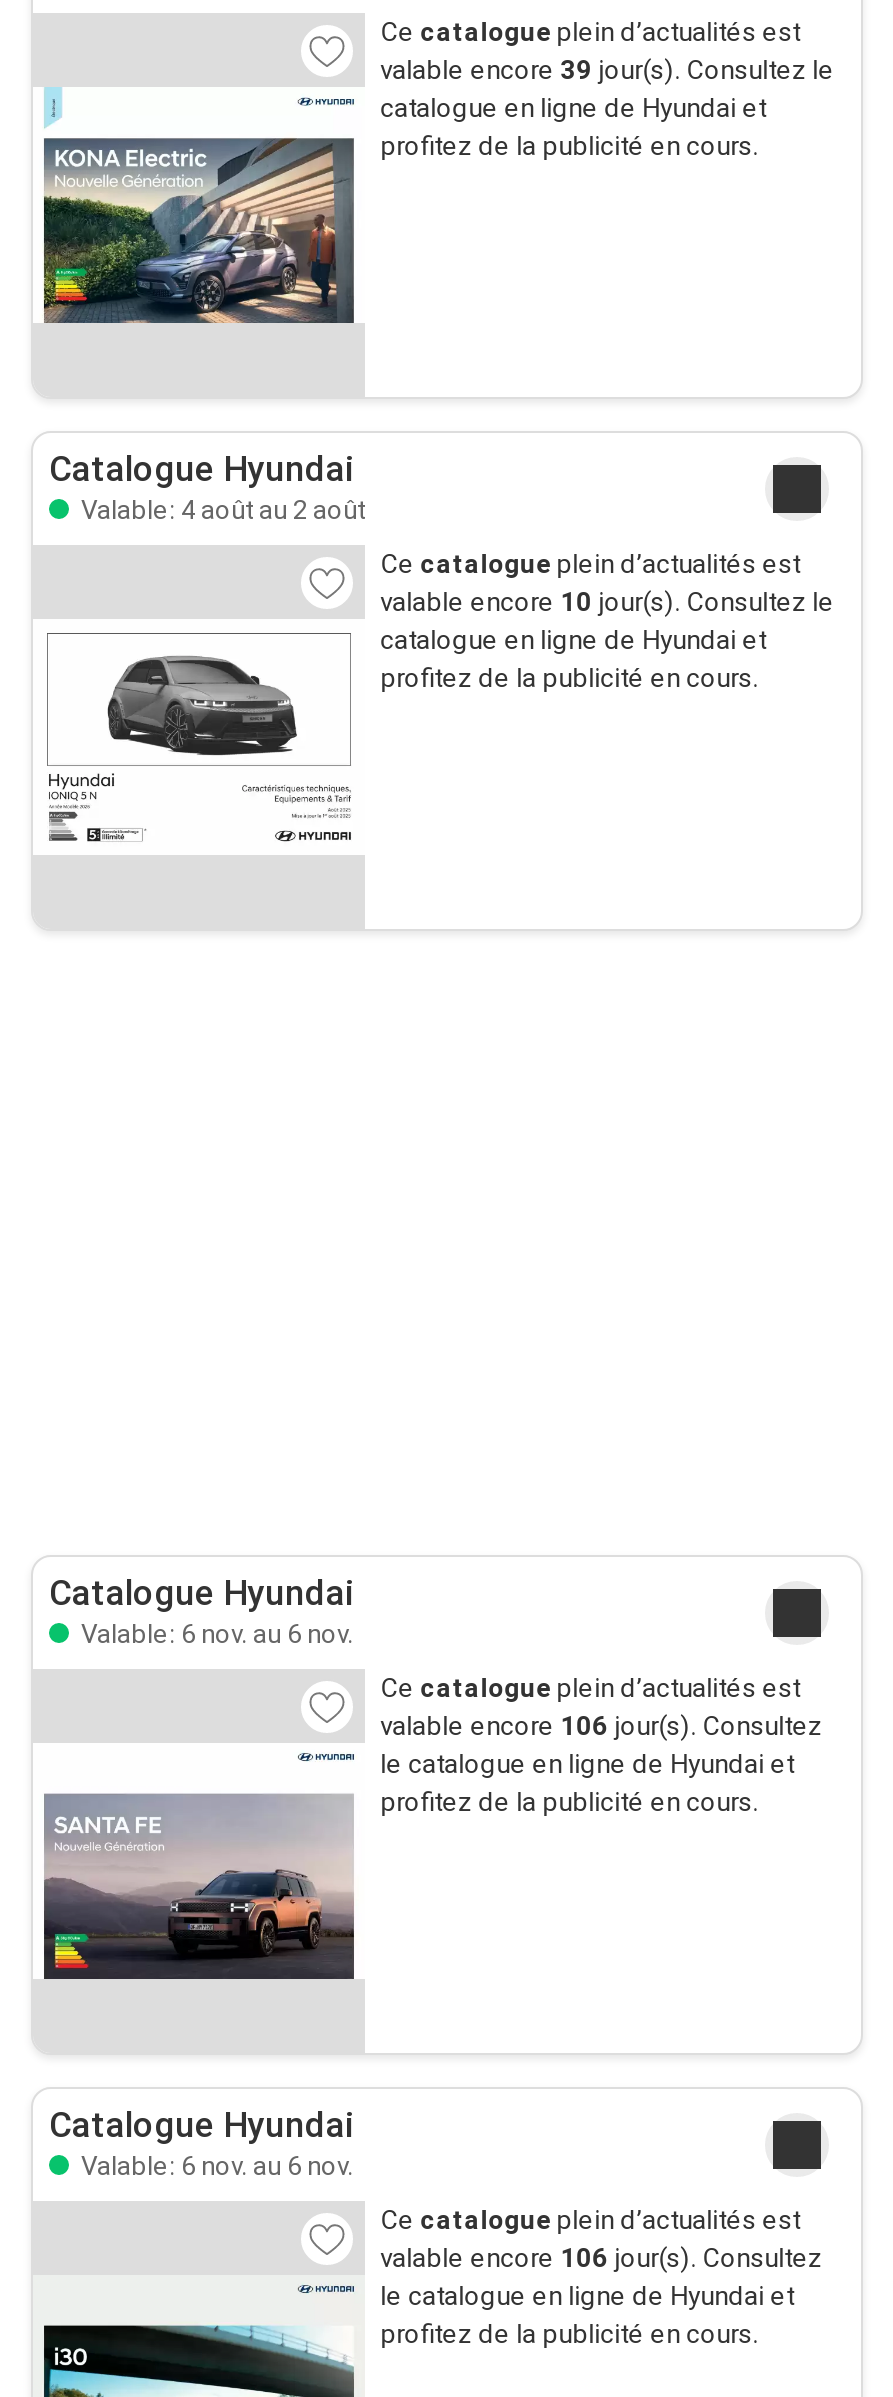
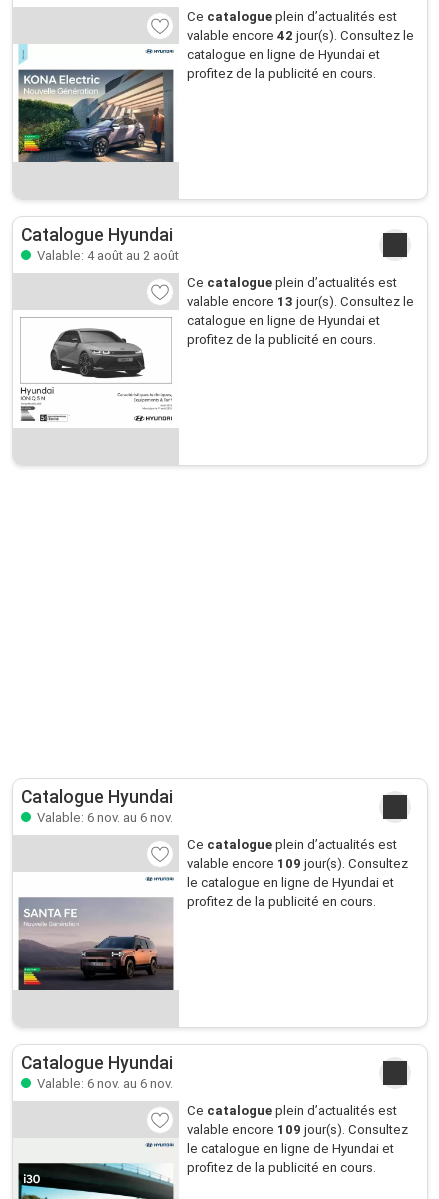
[380,55,834,85] valable encore 39 jour(s). Consultez le -> [187,28,414,43] valable encore 42 jour(s). Consultez le
[380,587,834,617] valable encore 10 jour(s). Consultez le -> [187,294,414,309] valable encore 13 jour(s). Consultez le
[380,1711,822,1741] valable encore 106 jour(s). Consultez -> [187,856,408,871] valable encore 109 jour(s). Consultez
[380,2243,822,2273] valable encore 106 jour(s). Consultez -> [187,1122,408,1137] valable encore 109 jour(s). Consultez

